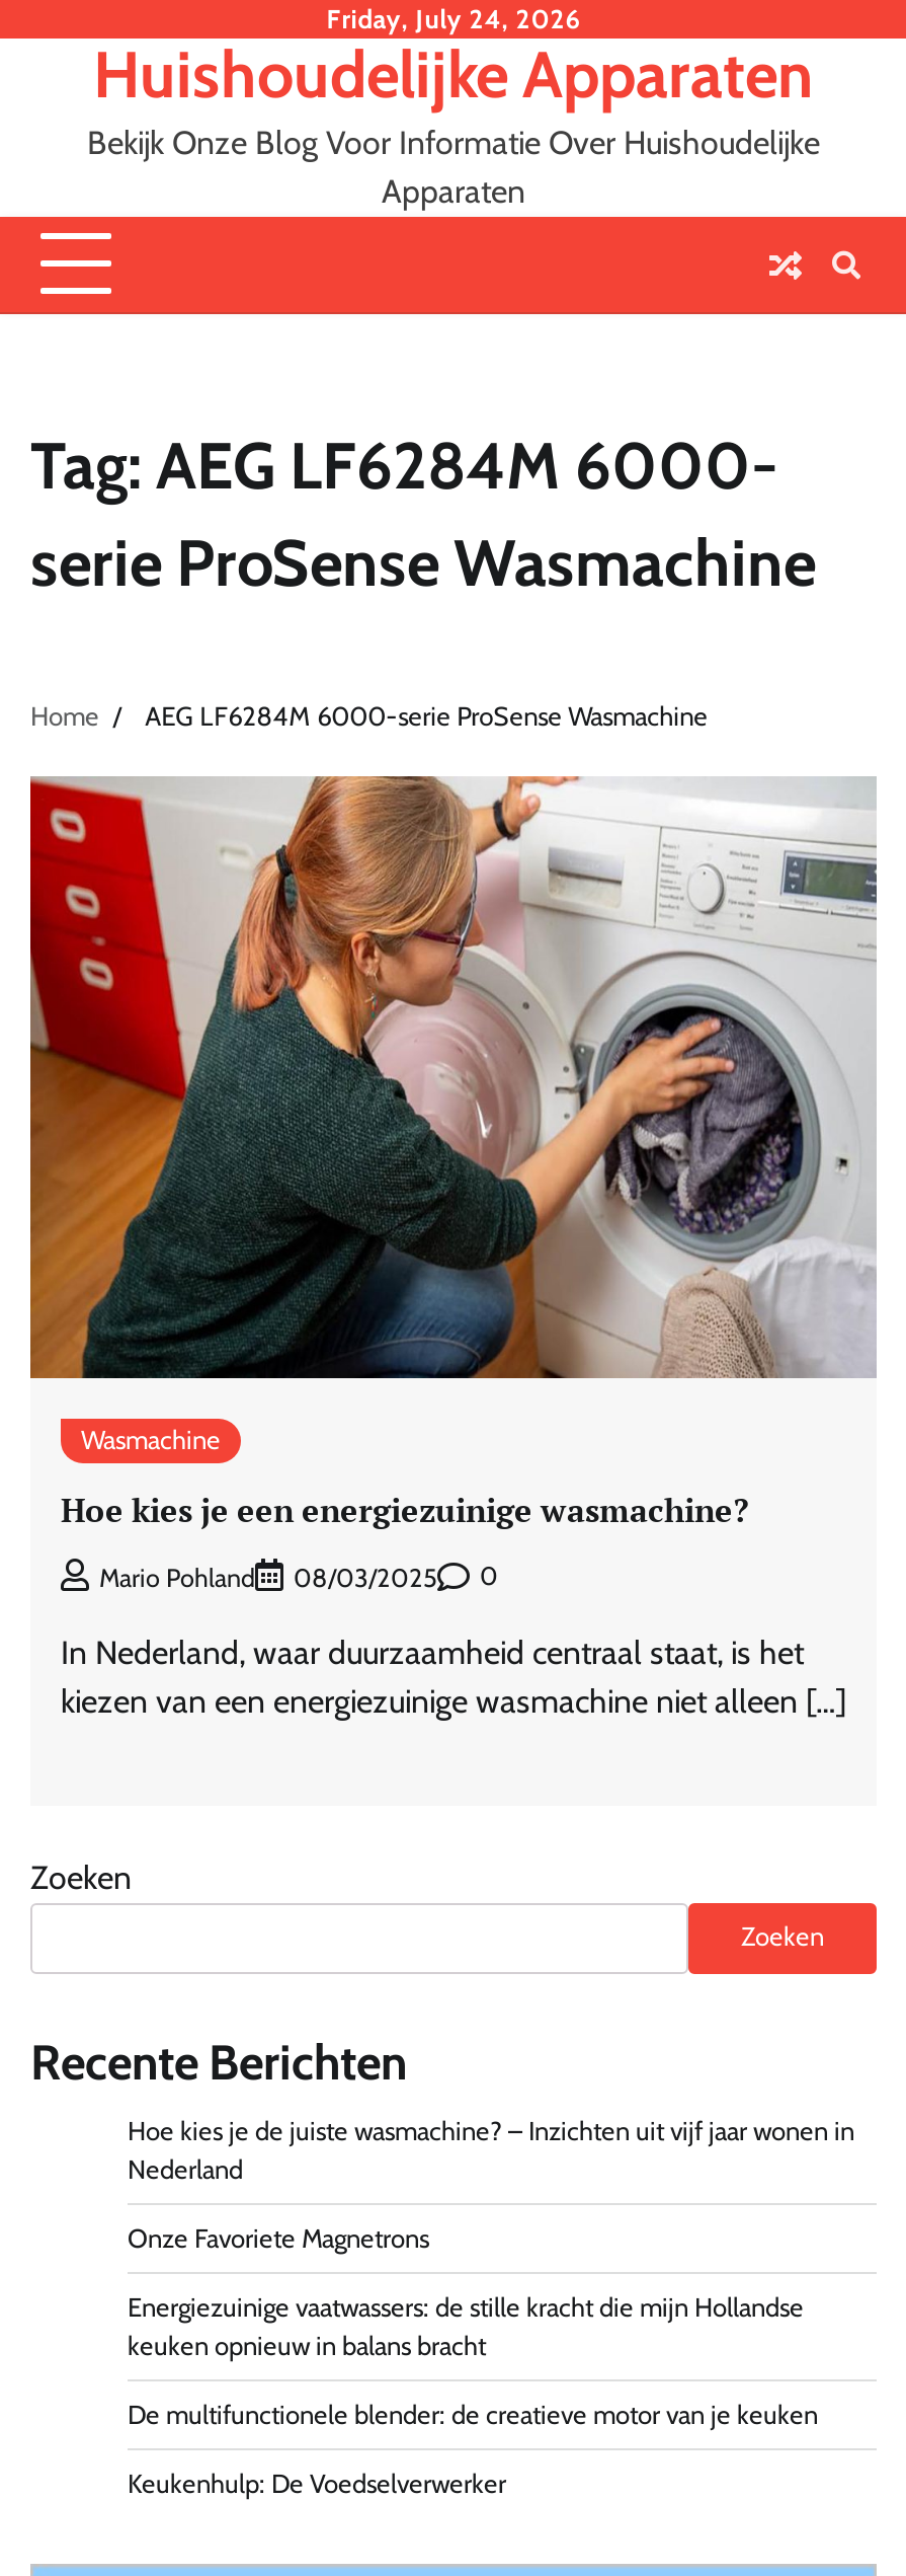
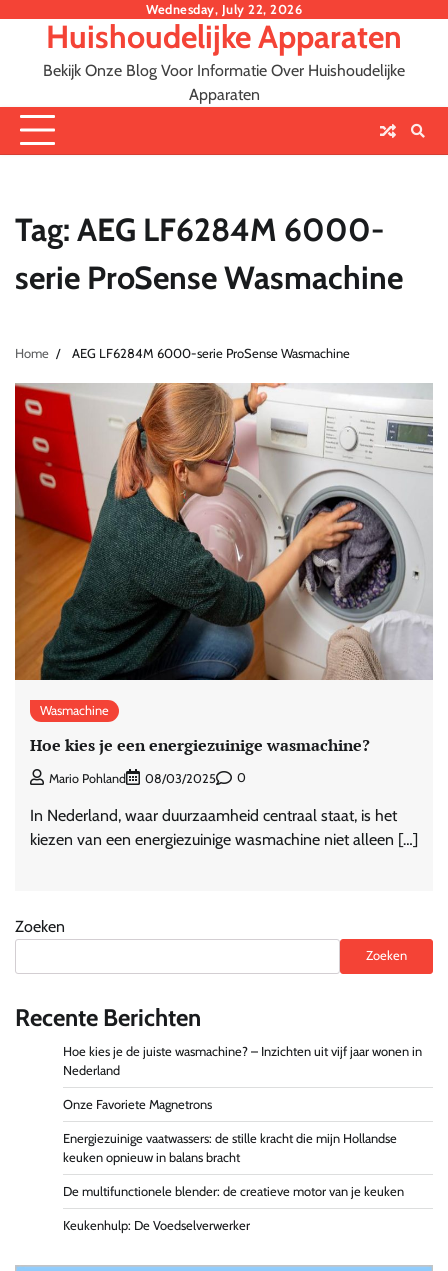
[326,4,581,34] Friday, July 24, 2026 -> [146,2,302,17] Wednesday, July 22, 2026

